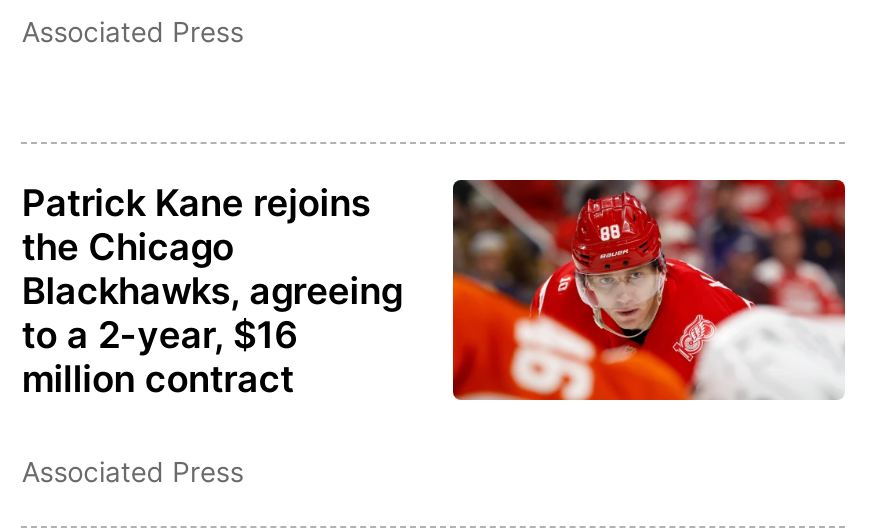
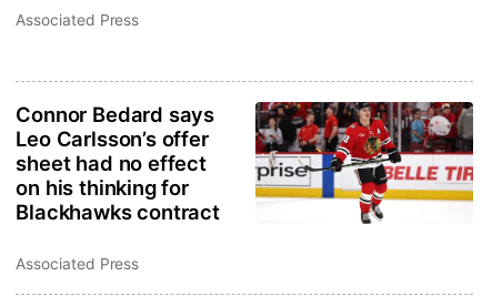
[22,178,847,402] [image] | Patrick Kane rejoins | the Chicago | Blackhawks, agreeing | to a 2-year, $16 | million contract -> [16,101,474,225] [image] | Connor Bedard says | Leo Carlsson’s offer | sheet had no effect | on his thinking for | Blackhawks contract

